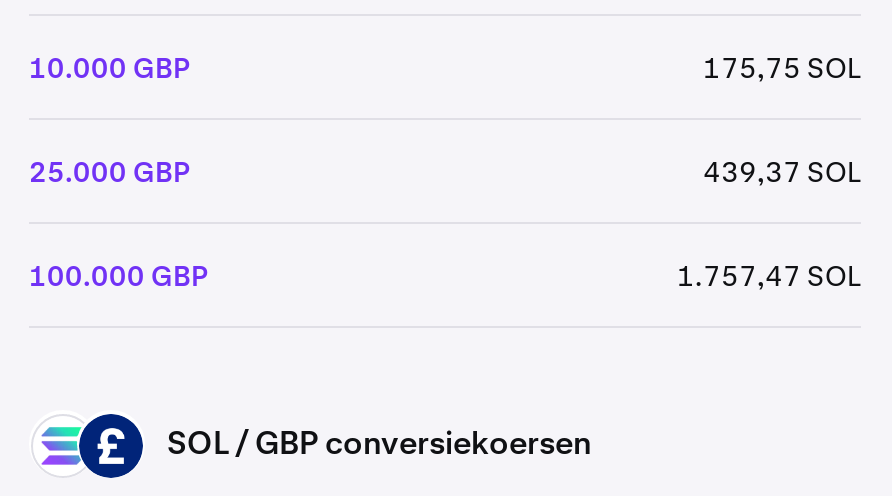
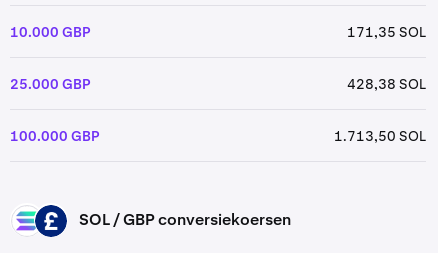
[703,49,861,85] 175,75 SOL -> [347,22,426,40] 171,35 SOL
[703,153,861,189] 439,37 SOL -> [347,74,426,92] 428,38 SOL
[677,257,861,293] 1.757,47 SOL -> [334,126,426,144] 1.713,50 SOL

